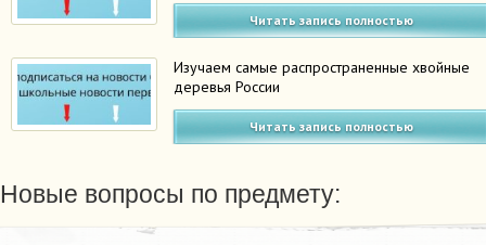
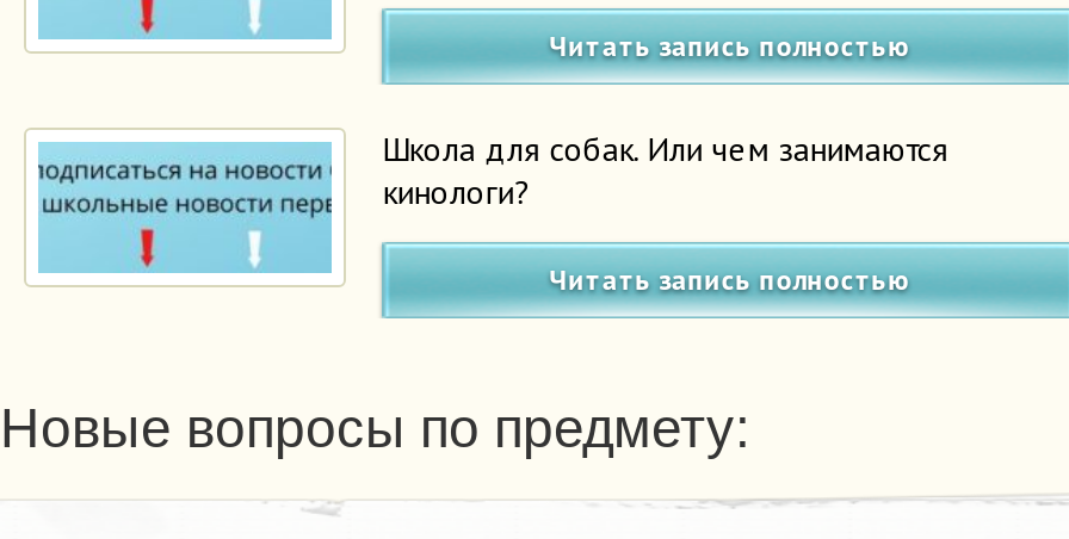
[174,58,470,97] Изучаем самые распространенные хвойные | деревья России -> [383,127,948,213] Школа для собак. Или чем занимаются | кинологи?

